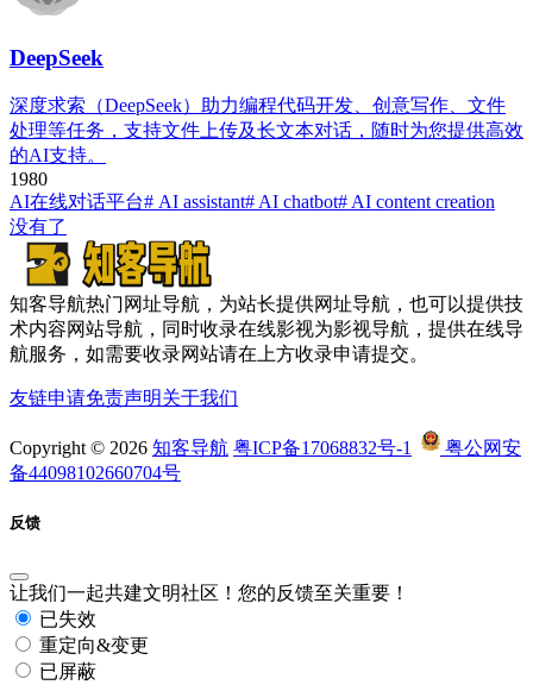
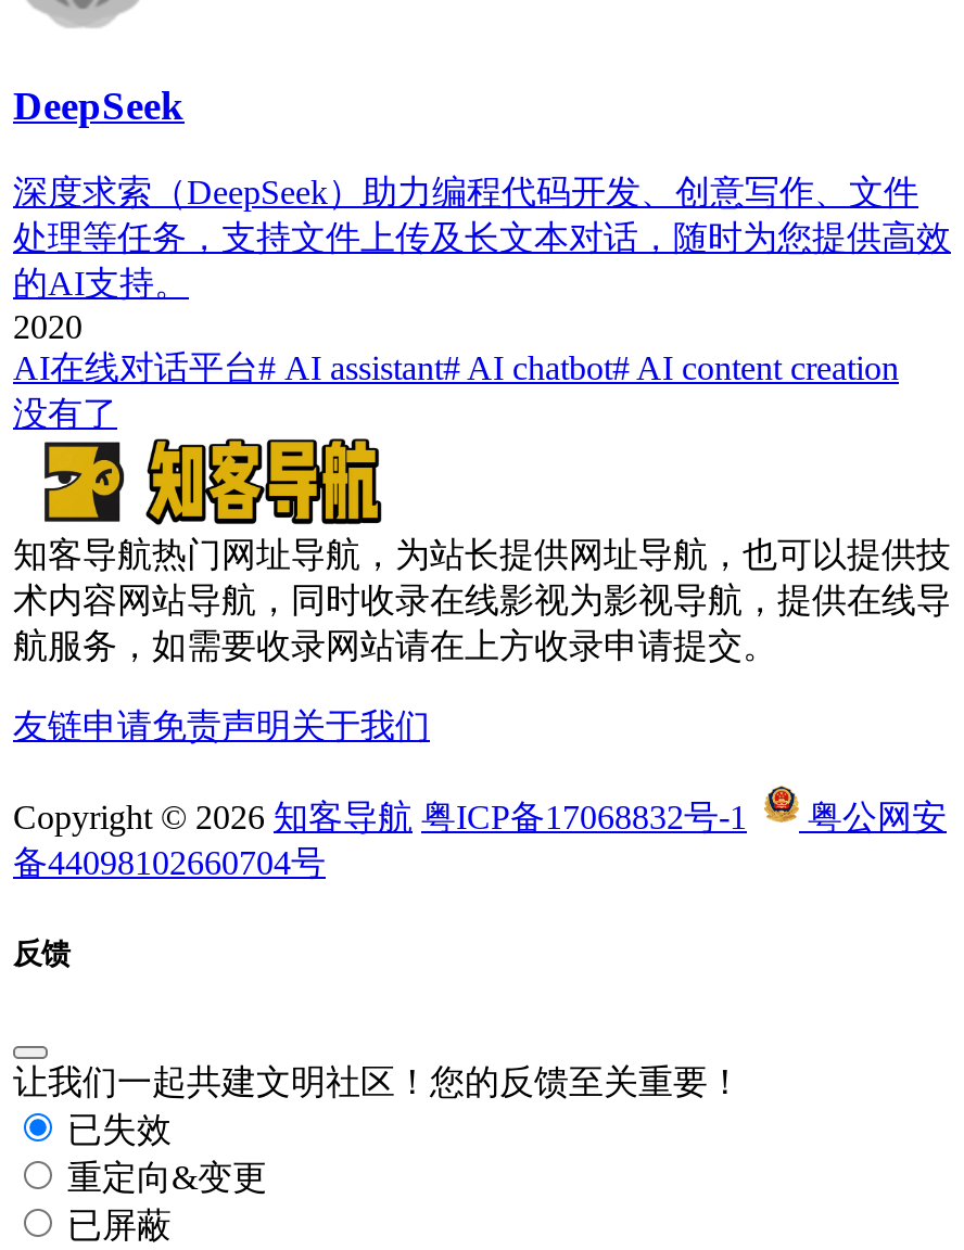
[10,168,48,189] 1980 -> [13,307,83,344] 2020

